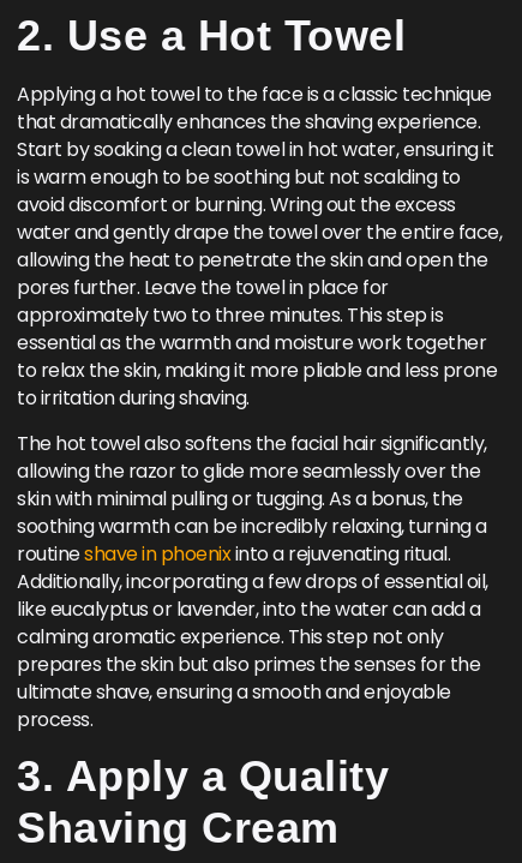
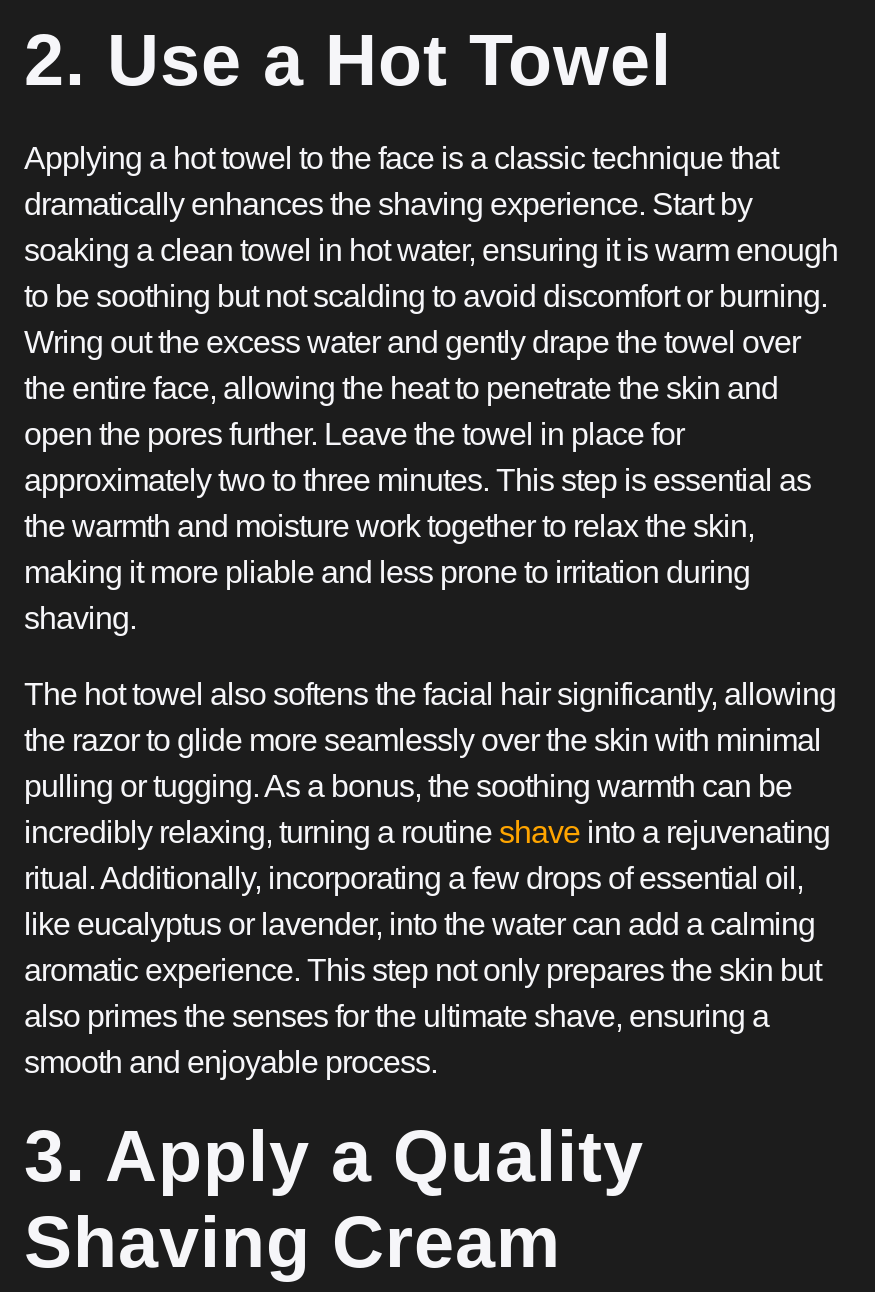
[17,429,488,733] The hot towel also softens the facial hair significantly, | allowing the razor to glide more seamlessly over the | skin with minimal pulling or tugging. As a bonus, the | soothing warmth can be incredibly relaxing, turning a | routine shave in phoenix into a rejuvenating ritual. | Additionally, incorporating a few drops of essential oil, | like eucalyptus or lavender, into the water can add a | calming aromatic experience. This step not only | prepares the skin but also primes the senses for the | ultimate shave, ensuring a smooth and enjoyable | process. -> [24,676,836,1078] The hot towel also softens the facial hair significantly, allowing | the razor to glide more seamlessly over the skin with minimal | pulling or tugging. As a bonus, the soothing warmth can be | incredibly relaxing, turning a routine shave into a rejuvenating | ritual. Additionally, incorporating a few drops of essential oil, | like eucalyptus or lavender, into the water can add a calming | aromatic experience. This step not only prepares the skin but | also primes the senses for the ultimate shave, ensuring a | smooth and enjoyable process.

